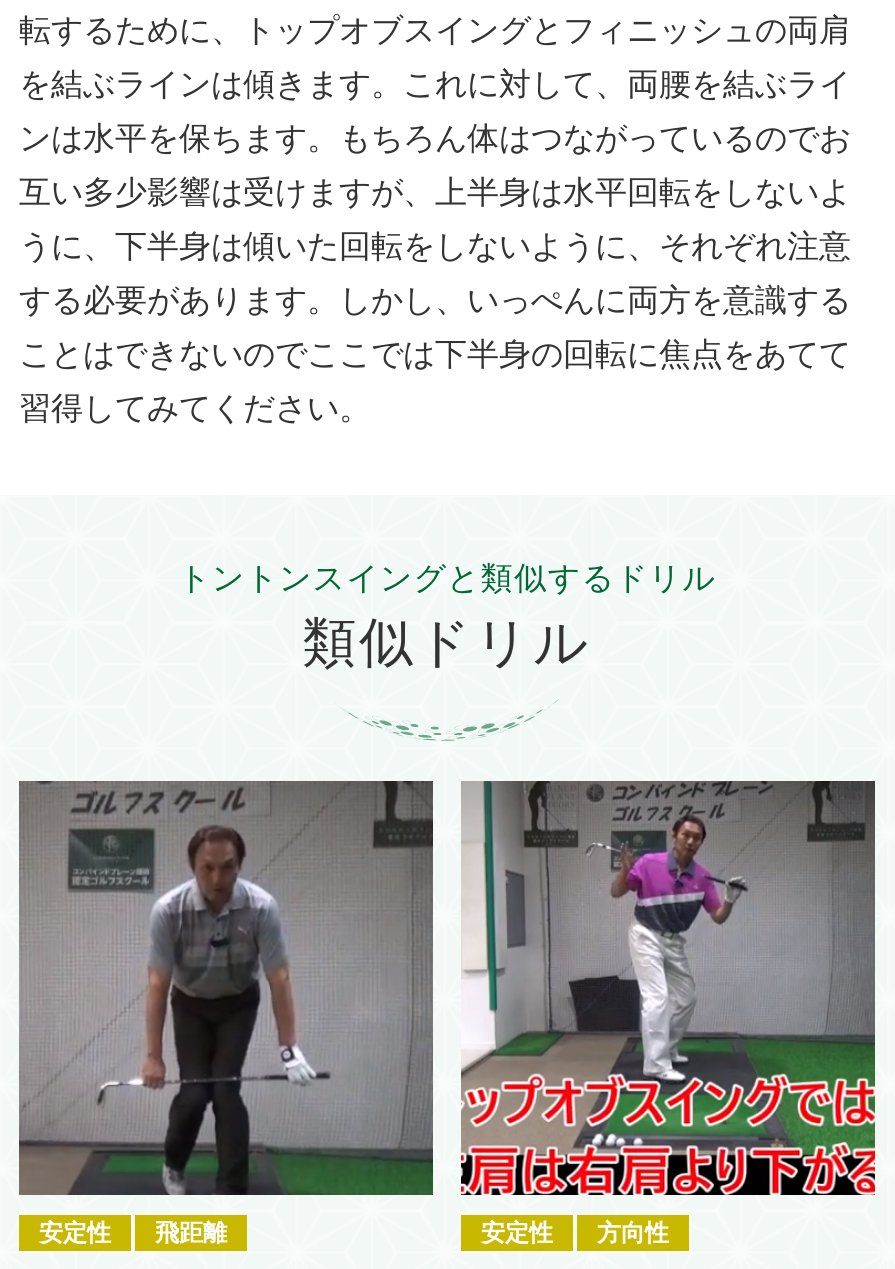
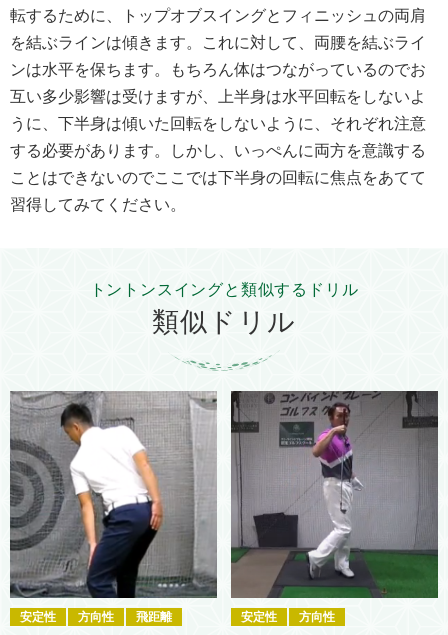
[19,781,433,1195] [image] -> [10,392,217,598] [image]
[459,783,877,1197] [image] -> [230,391,439,599] [image]
none -> [78,610,114,624] 方向性

